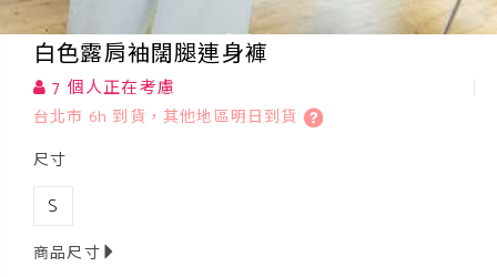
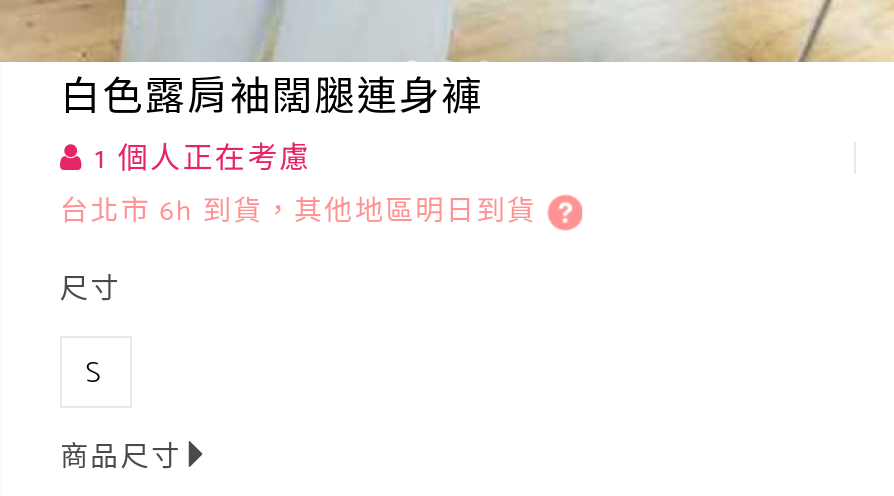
[47,74,175,102] 7 個人正在考慮 -> [84,134,312,184] 1 個人正在考慮

